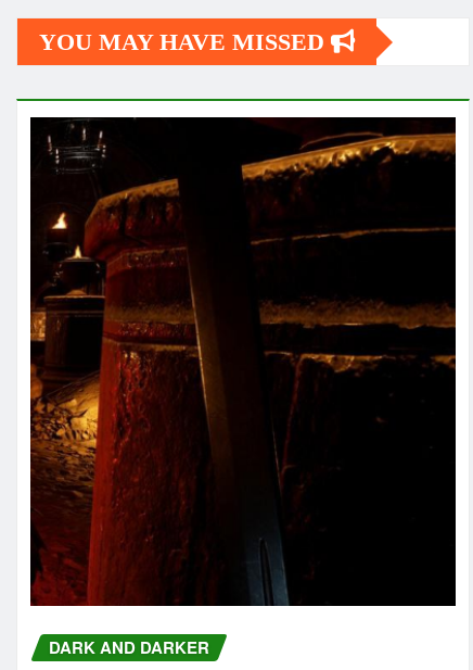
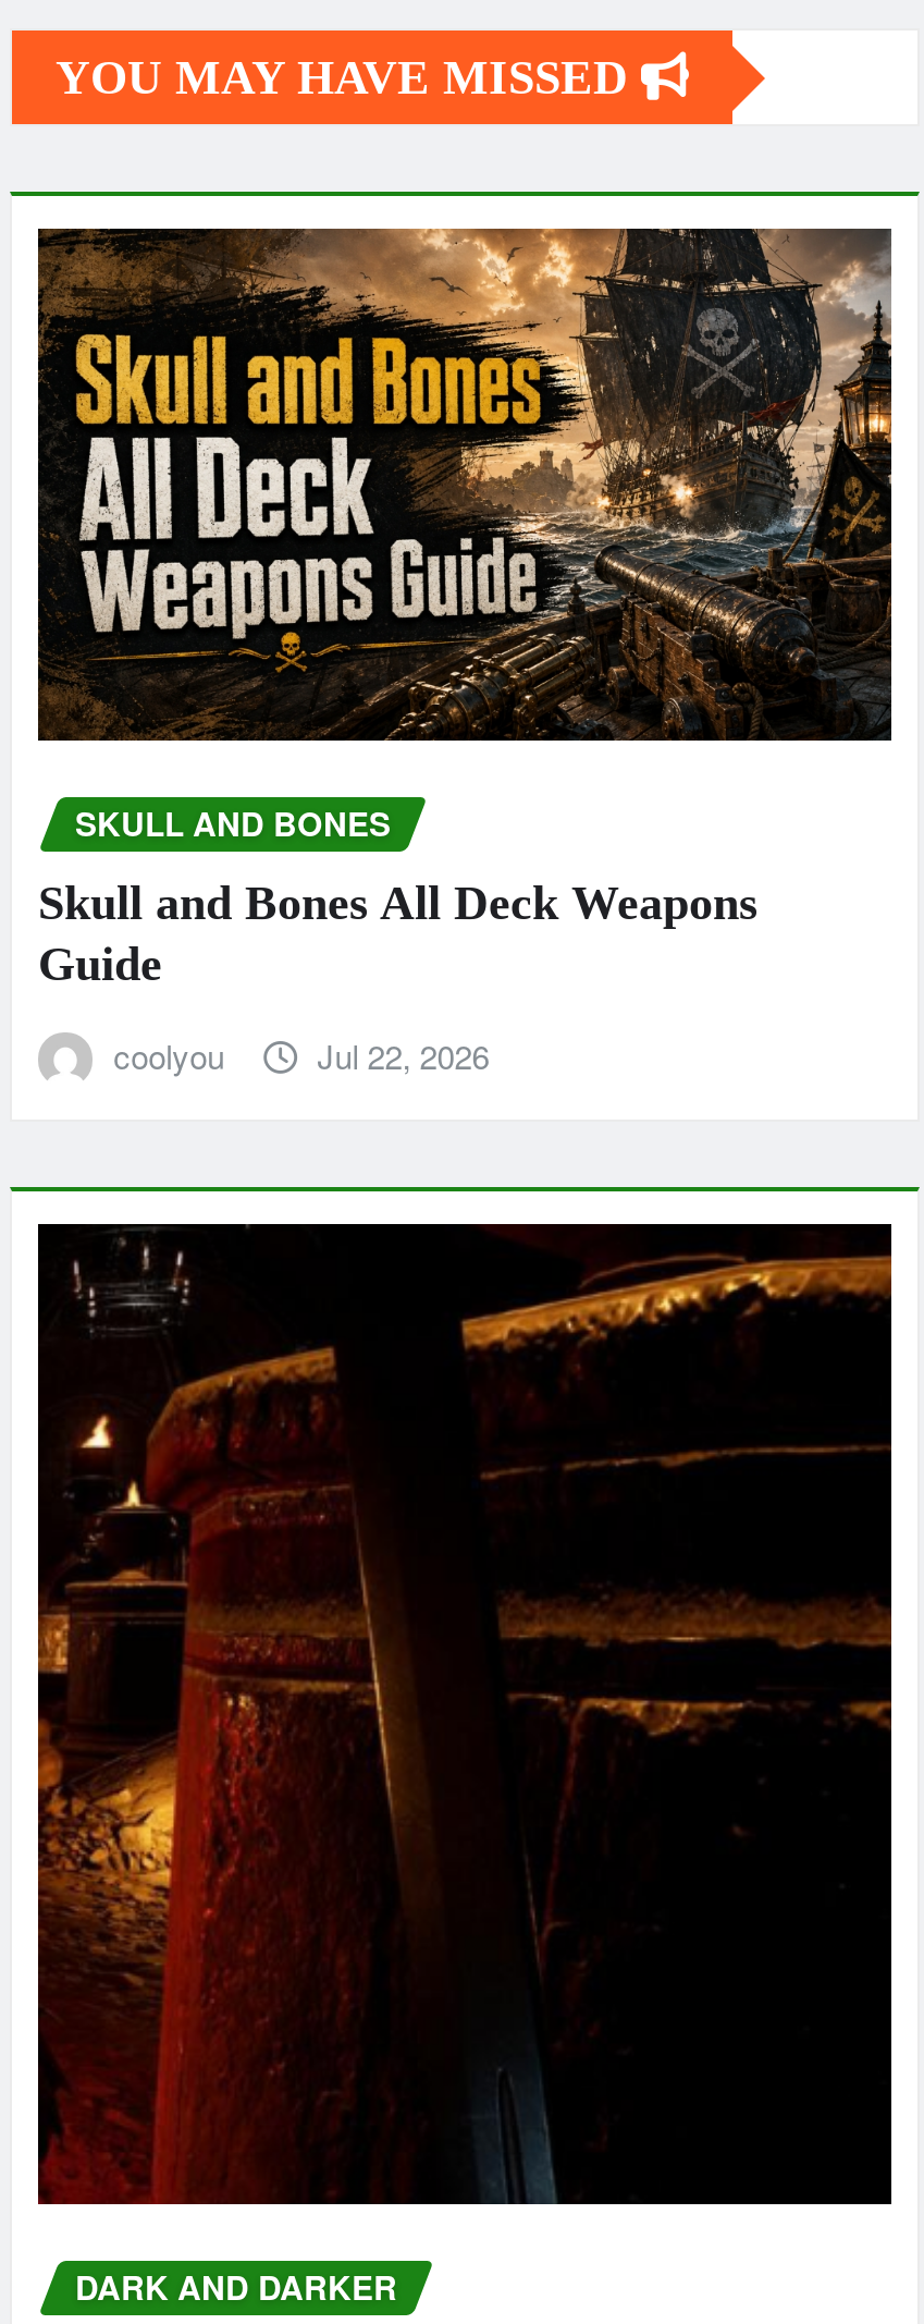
none -> [38,227,894,1078] [image] | SKULL AND BONES | Skull and Bones All Deck Weapons | Guide | coolyou | Jul 22, 2026

